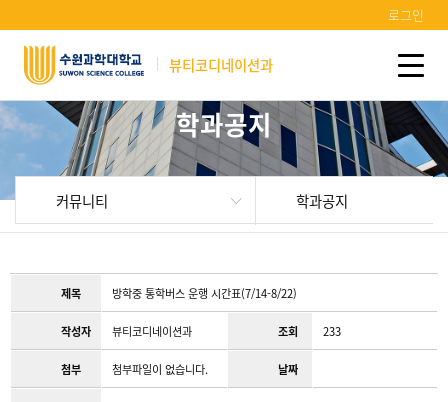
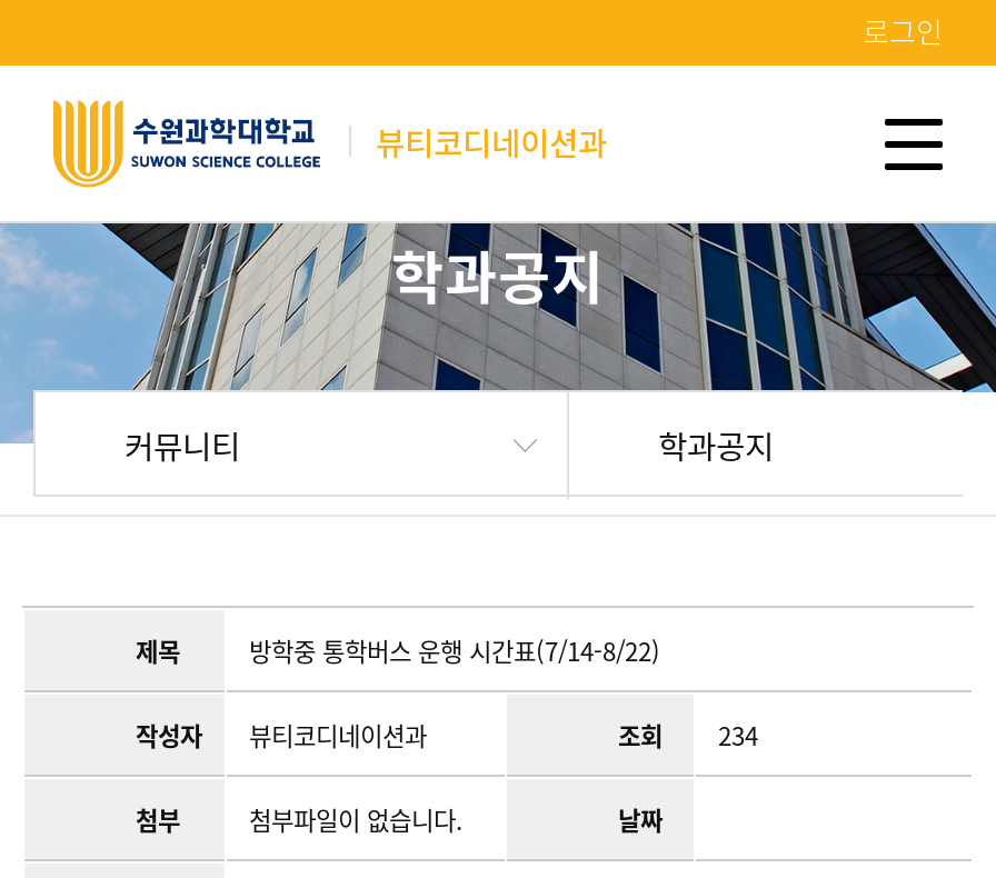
[278,323,341,339] 조회 233 -> [618,717,758,752] 조회 234

